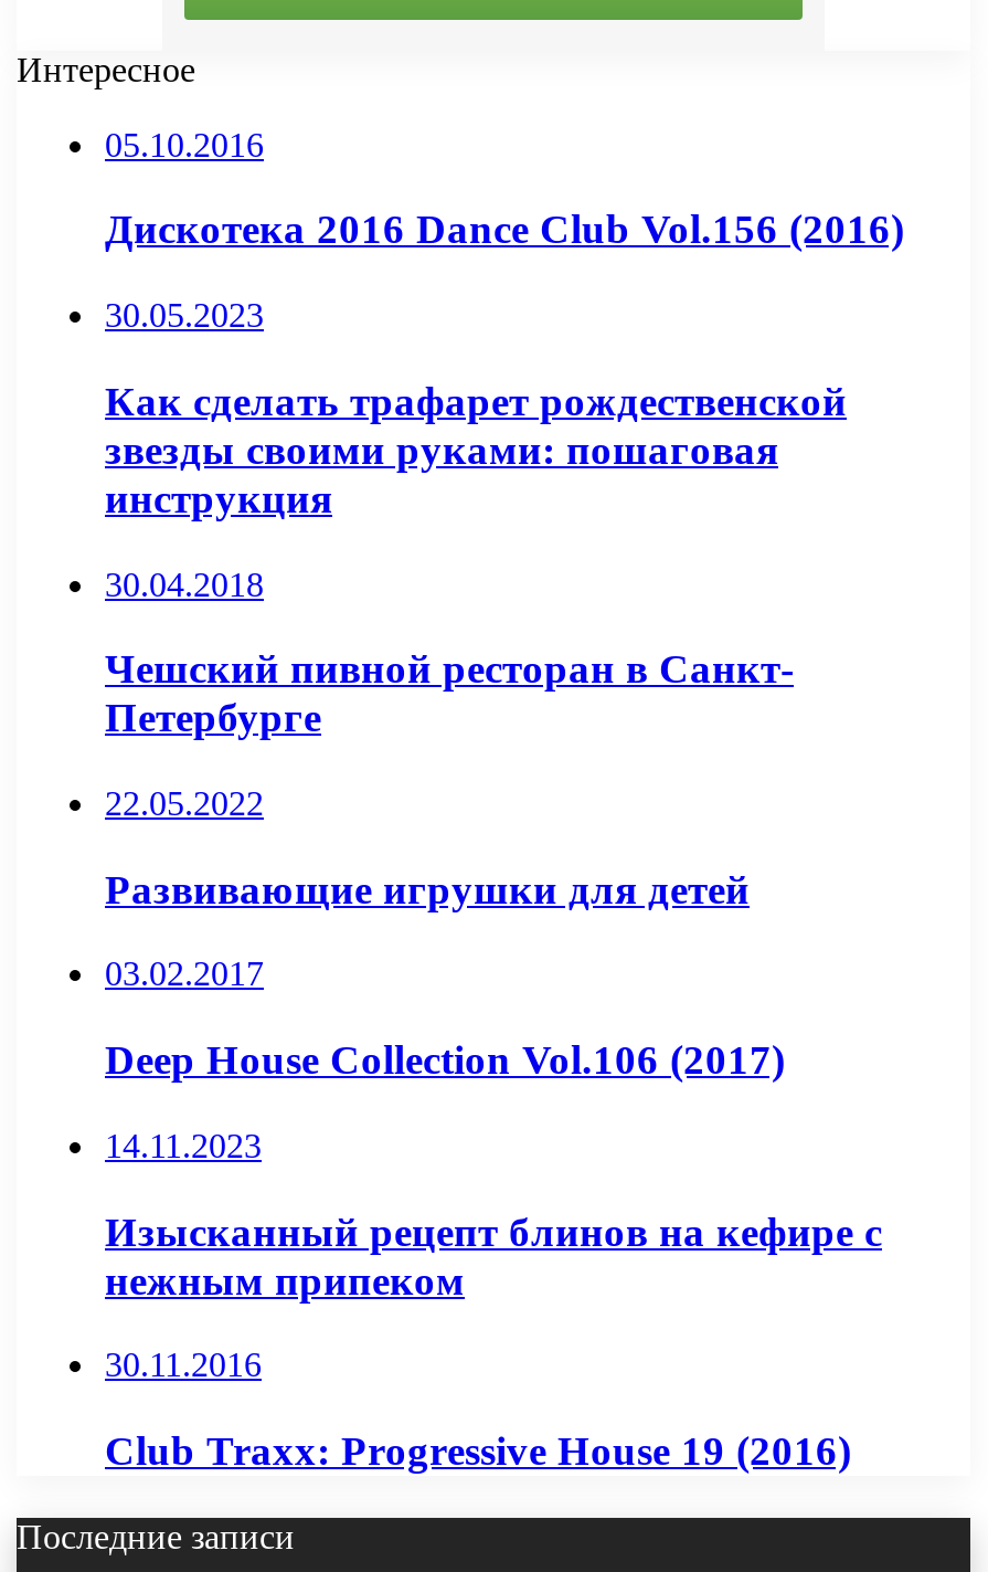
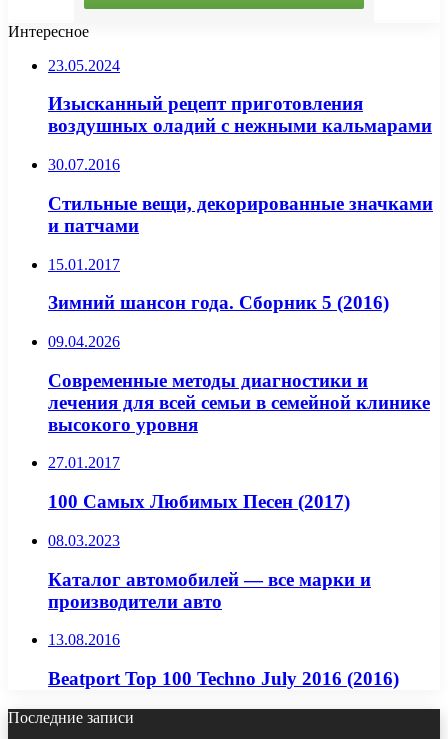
[105,125,264,163] 05.10.2016 -> [48,57,120,74] 23.05.2024
[105,206,904,253] Дискотека 2016 Dance Club Vol.156 (2016) -> [48,93,432,136] Изысканный рецепт приготовления | воздушных оладий с нежными кальмарами
[105,296,264,334] 30.05.2023 -> [48,156,120,173] 30.07.2016
[105,377,847,521] Как сделать трафарет рождественской | звезды своими руками: пошаговая | инструкция -> [48,193,433,236] Стильные вещи, декорированные значками | и патчами
[105,565,264,602] 30.04.2018 -> [48,256,120,273] 15.01.2017
[105,646,794,741] Чешский пивной ресторан в Санкт- | Петербурге -> [48,292,389,313] Зимний шансон года. Сборник 5 (2016)
[105,784,264,822] 22.05.2022 -> [48,333,120,350] 09.04.2026
[105,865,750,912] Развивающие игрушки для детей -> [48,370,430,435] Современные методы диагностики и | лечения для всей семьи в семейной клинике | высокого уровня
[105,955,264,993] 03.02.2017 -> [48,454,120,471] 27.01.2017
[105,1037,785,1083] Deep House Collection Vol.106 (2017) -> [48,491,350,512] 100 Самых Любимых Песен (2017)
[105,1127,262,1164] 14.11.2023 -> [48,532,120,549] 08.03.2023
[105,1208,882,1303] Изысканный рецепт блинов на кефире с | нежным припеком -> [48,569,371,612] Каталог автомобилей — все марки и | производители авто
[105,1346,262,1384] 30.11.2016 -> [48,631,120,648] 13.08.2016
[105,1427,851,1474] Club Traxx: Progressive House 19 (2016) -> [48,668,399,689] Beatport Top 100 Techno July 2016 (2016)

